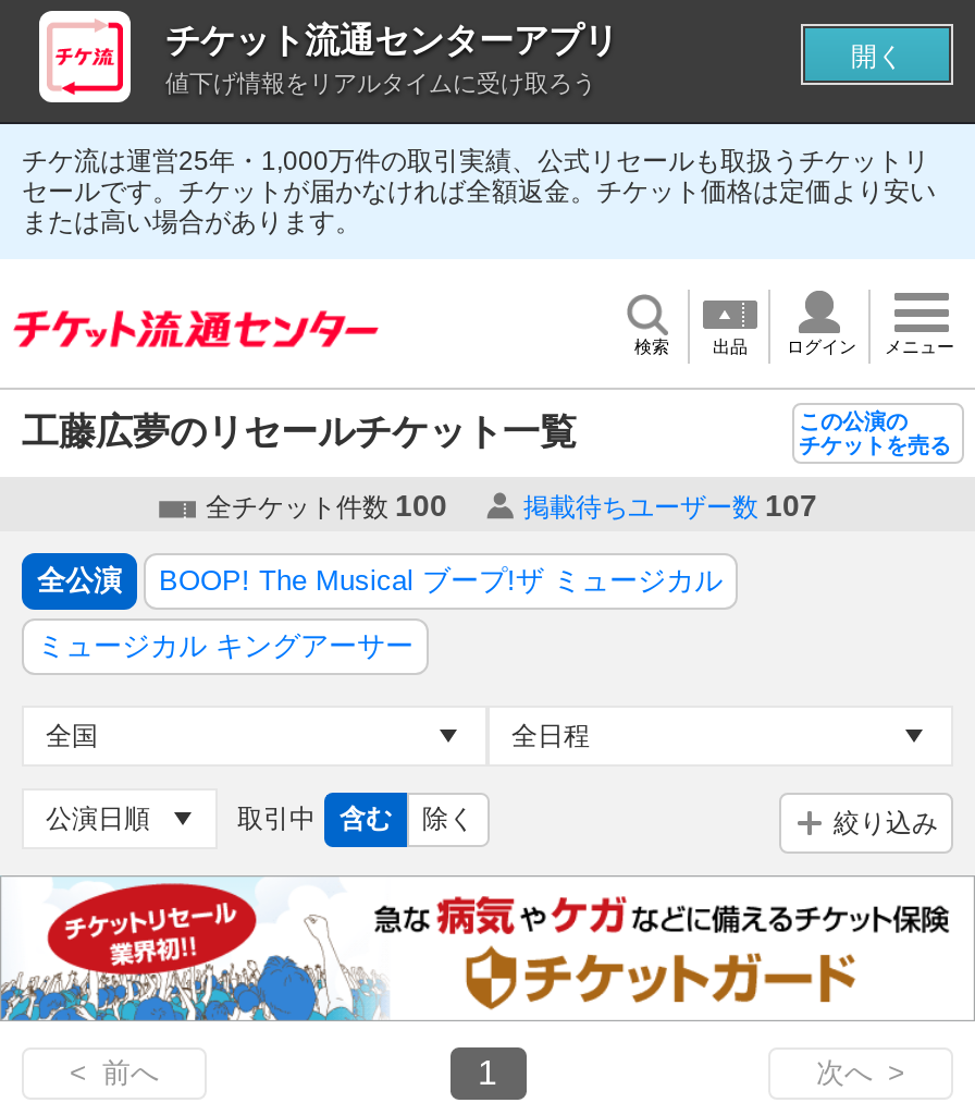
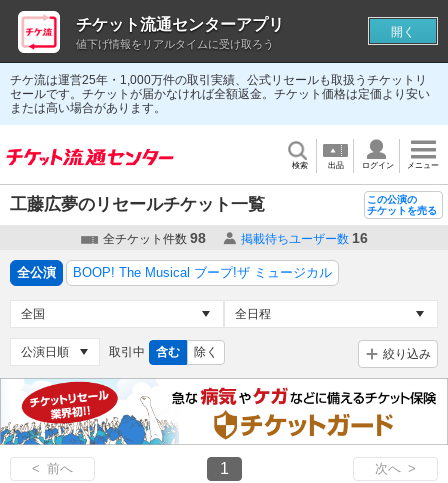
[206,488,447,523] 全チケット件数100 -> [102,230,205,246] 全チケット件数98
[523,488,817,523] 掲載待ちユーザー数 107 -> [240,230,367,246] 掲載待ちユーザー数 16
[37,629,414,662] ミュージカル キングアーサー -> none

